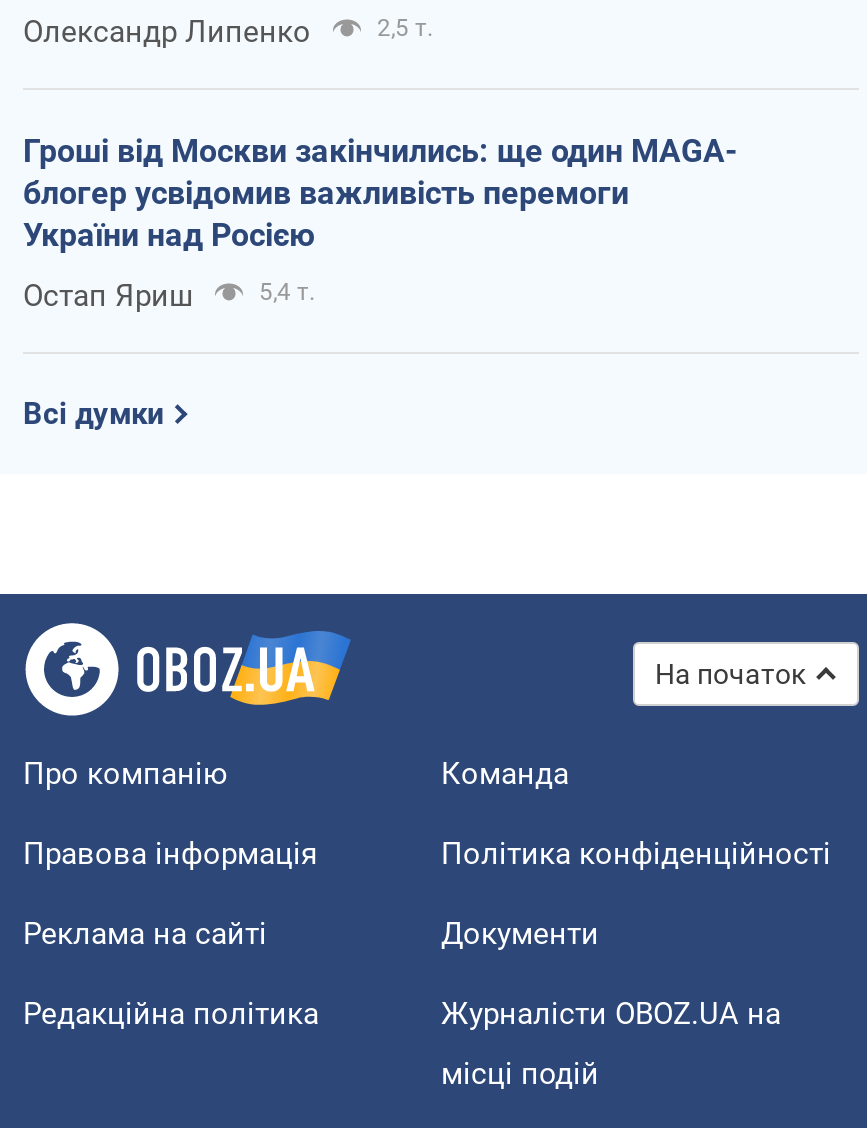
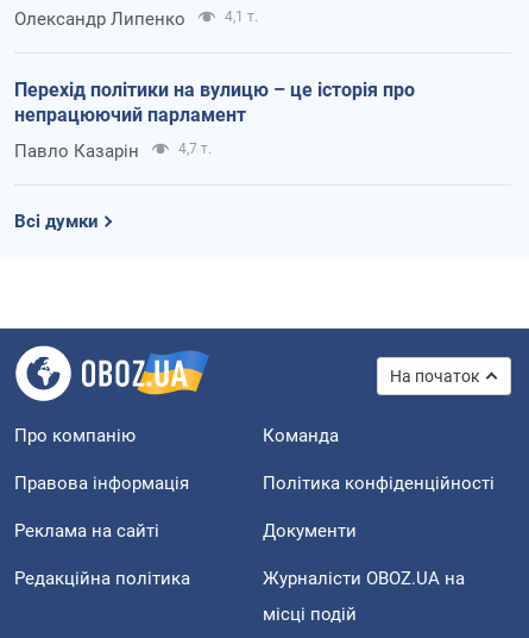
[377,13,433,41] 2,5 т. -> [225,8,258,25] 4,1 т.
[23,131,737,253] Гроші від Москви закінчились: ще один MAGA- | блогер усвідомив важливість перемоги | України над Росією -> [14,78,415,126] Перехід політики на вулицю – це історія про | непрацюючий парламент
[23,277,315,313] Остап Яриш | 5,4 т. -> [14,140,212,162] Павло Казарін | 4,7 т.

